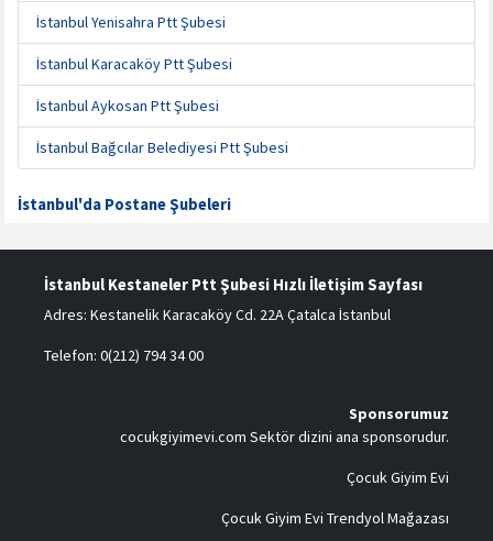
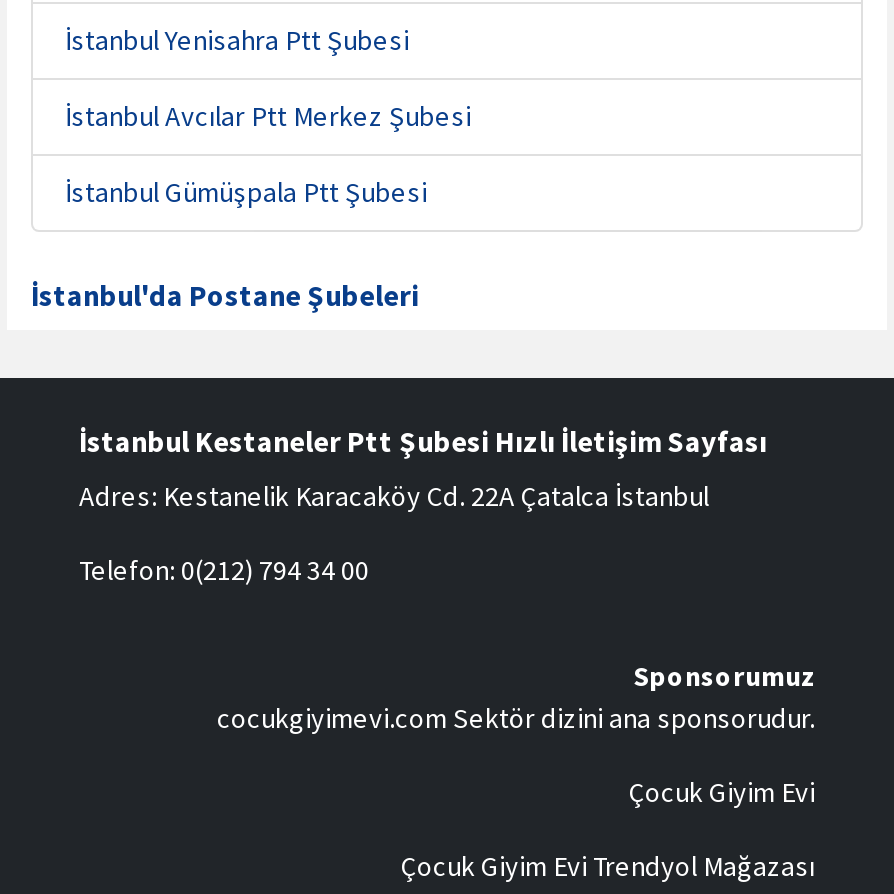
[36,54,288,157] İstanbul Karacaköy Ptt Şubesi | İstanbul Aykosan Ptt Şubesi | İstanbul Bağcılar Belediyesi Ptt Şubesi -> [65,98,471,210] İstanbul Avcılar Ptt Merkez Şubesi | İstanbul Gümüşpala Ptt Şubesi

